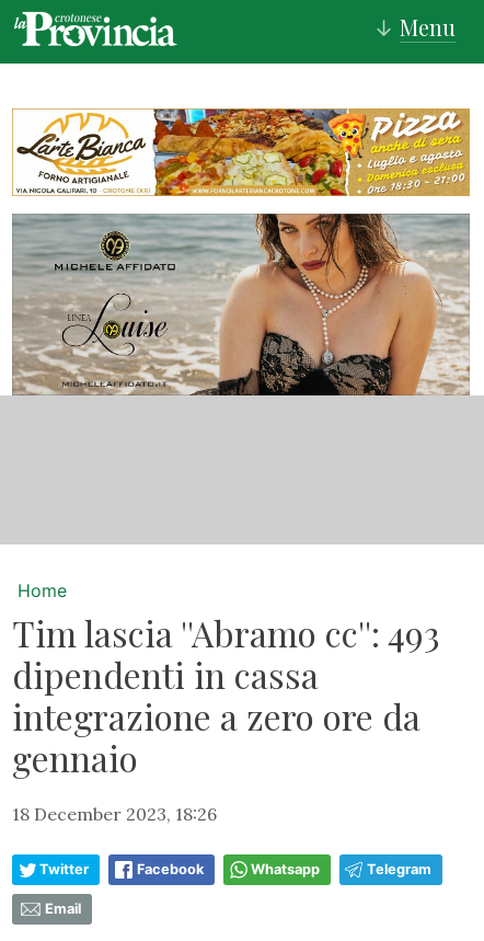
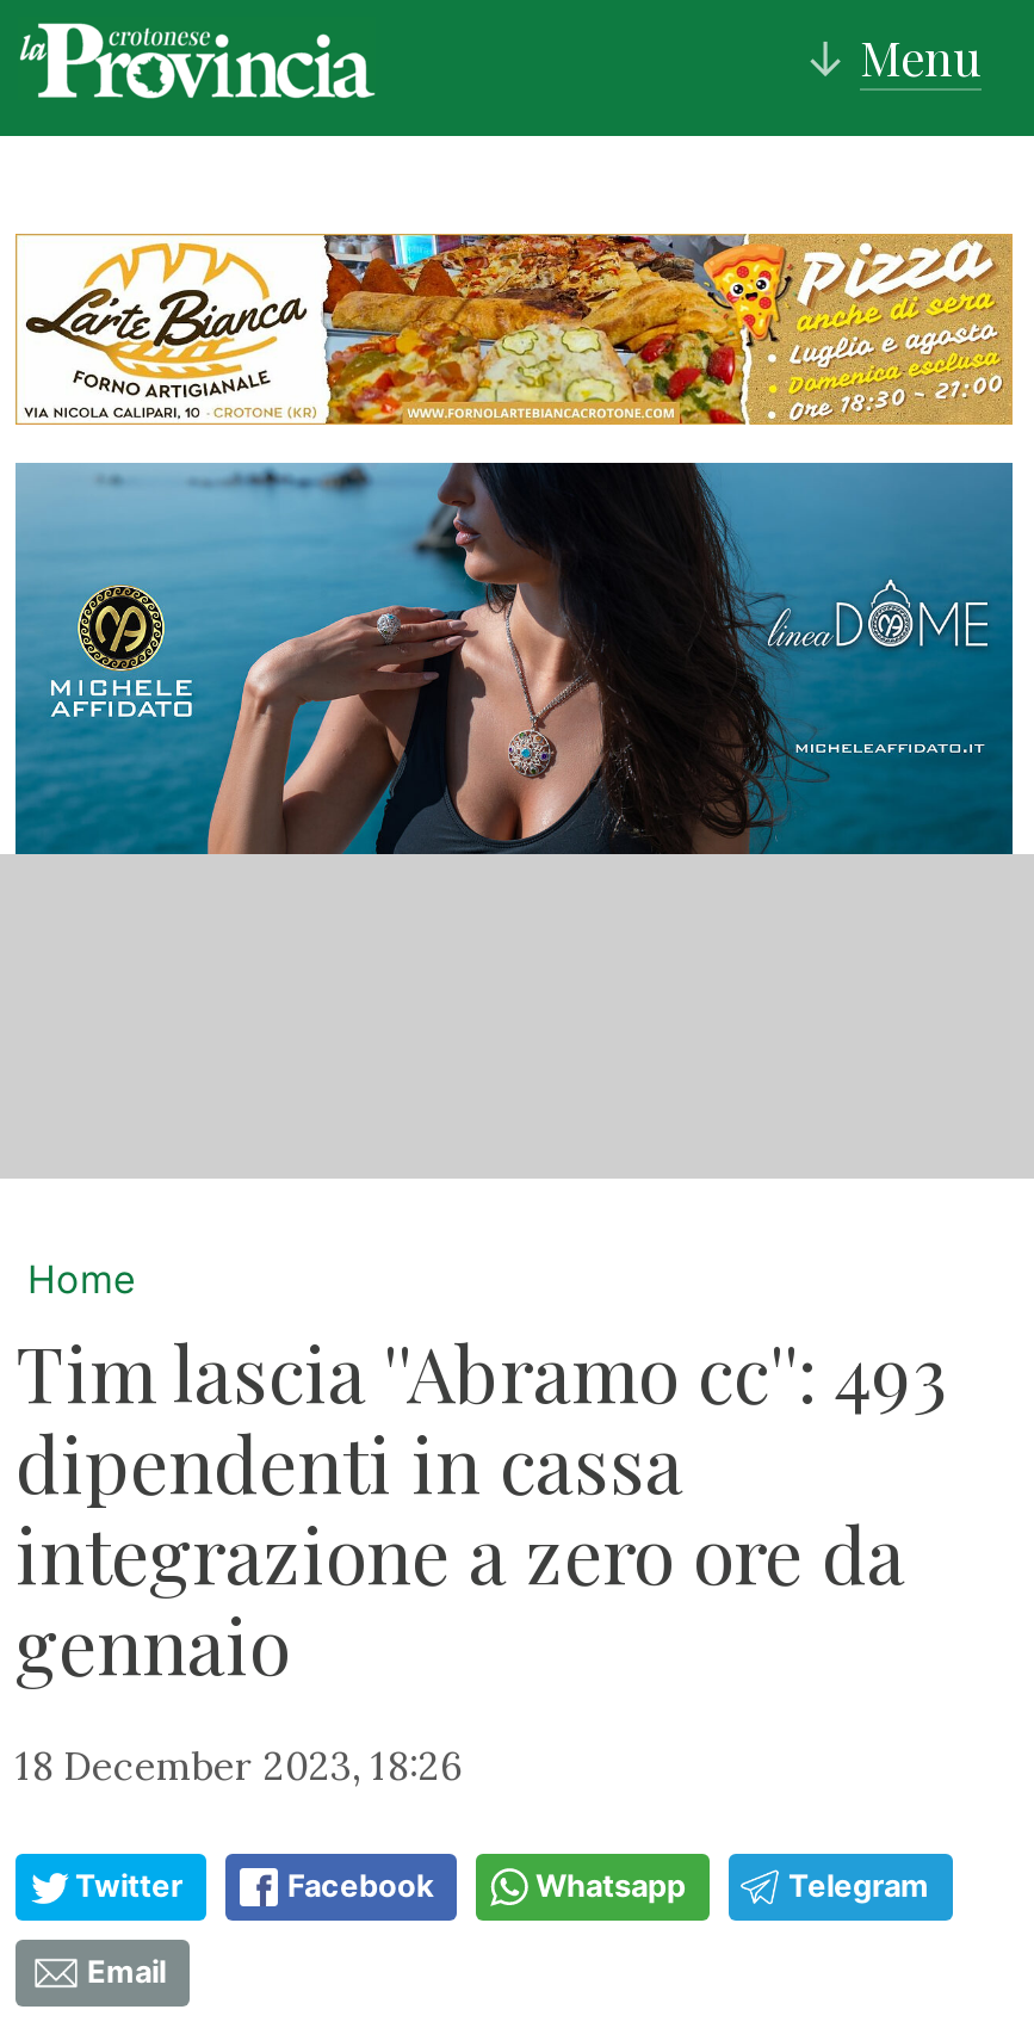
[11,213,471,397] [image] -> [13,460,1015,857] [image]

